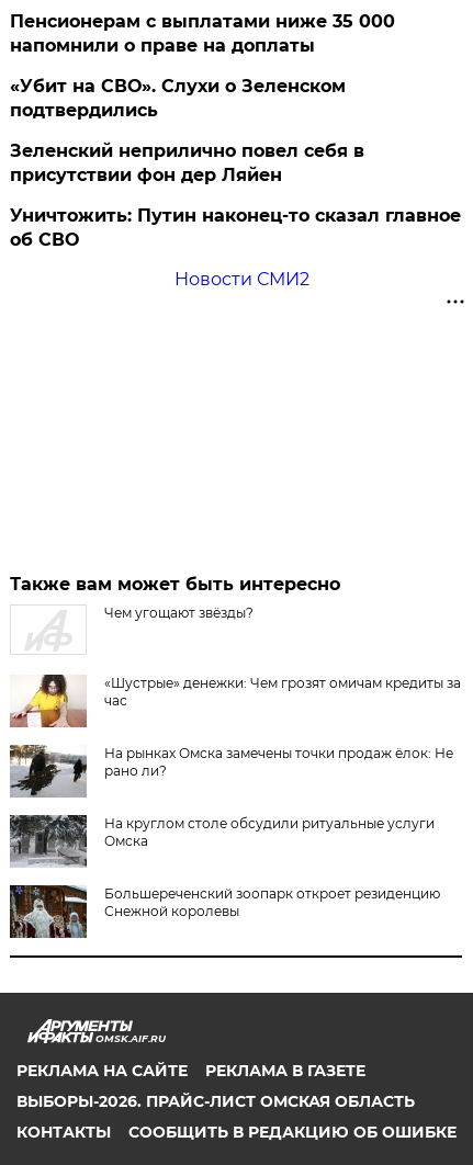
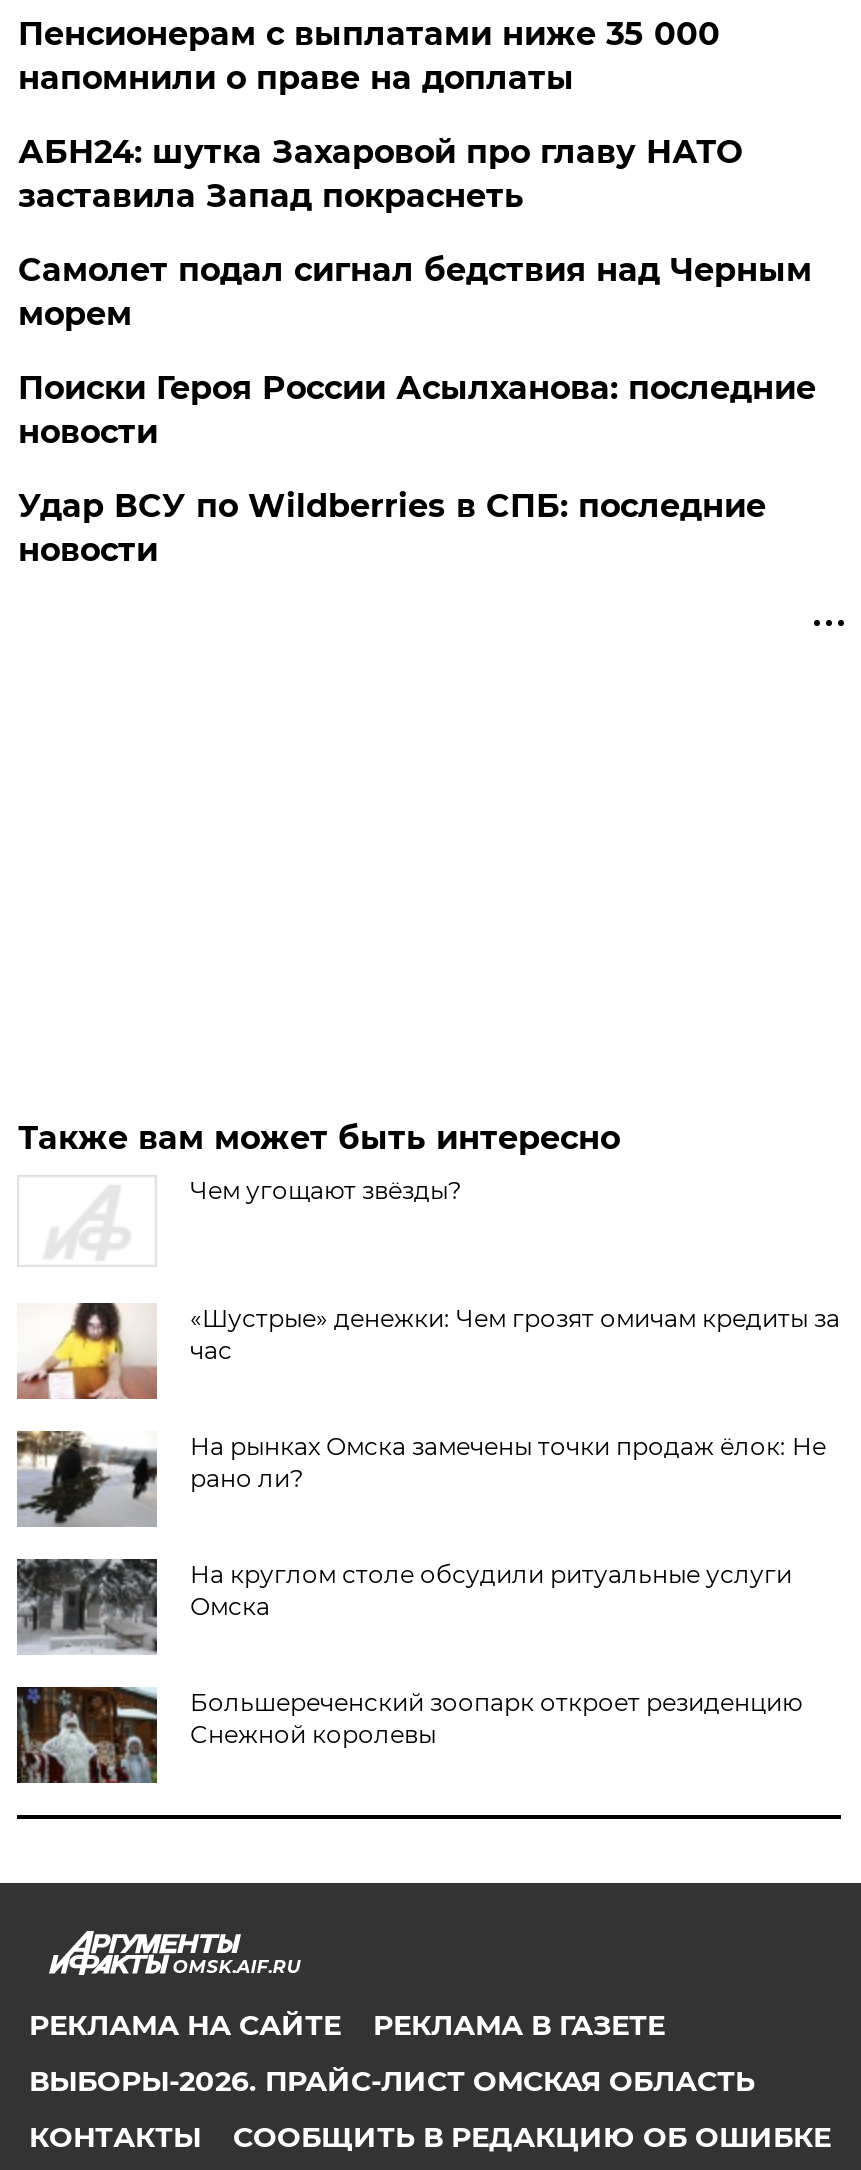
[10,76,346,121] «Убит на СВО». Слухи о Зеленском | подтвердились -> [18,133,742,215] АБН24: шутка Захаровой про главу НАТО | заставила Запад покраснеть
[10,140,365,185] Зеленский неприлично повел cебя в | присутствии фон дер Ляйен -> [18,251,812,333] Самолет подал сигнал бедствия над Черным | морем
[10,205,461,250] Уничтожить: Путин наконец-то сказал главное | об СВО -> [18,369,816,451] Поиски Героя России Асылханова: последние | новости
[174,269,309,290] Новости СМИ2 -> [18,487,766,569] Удар ВСУ по Wildberries в СПБ: последние | новости

